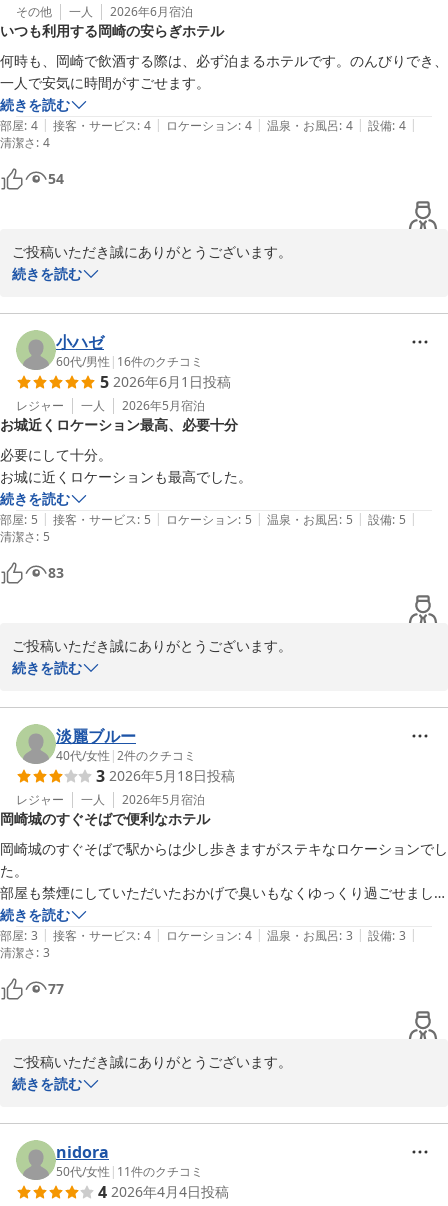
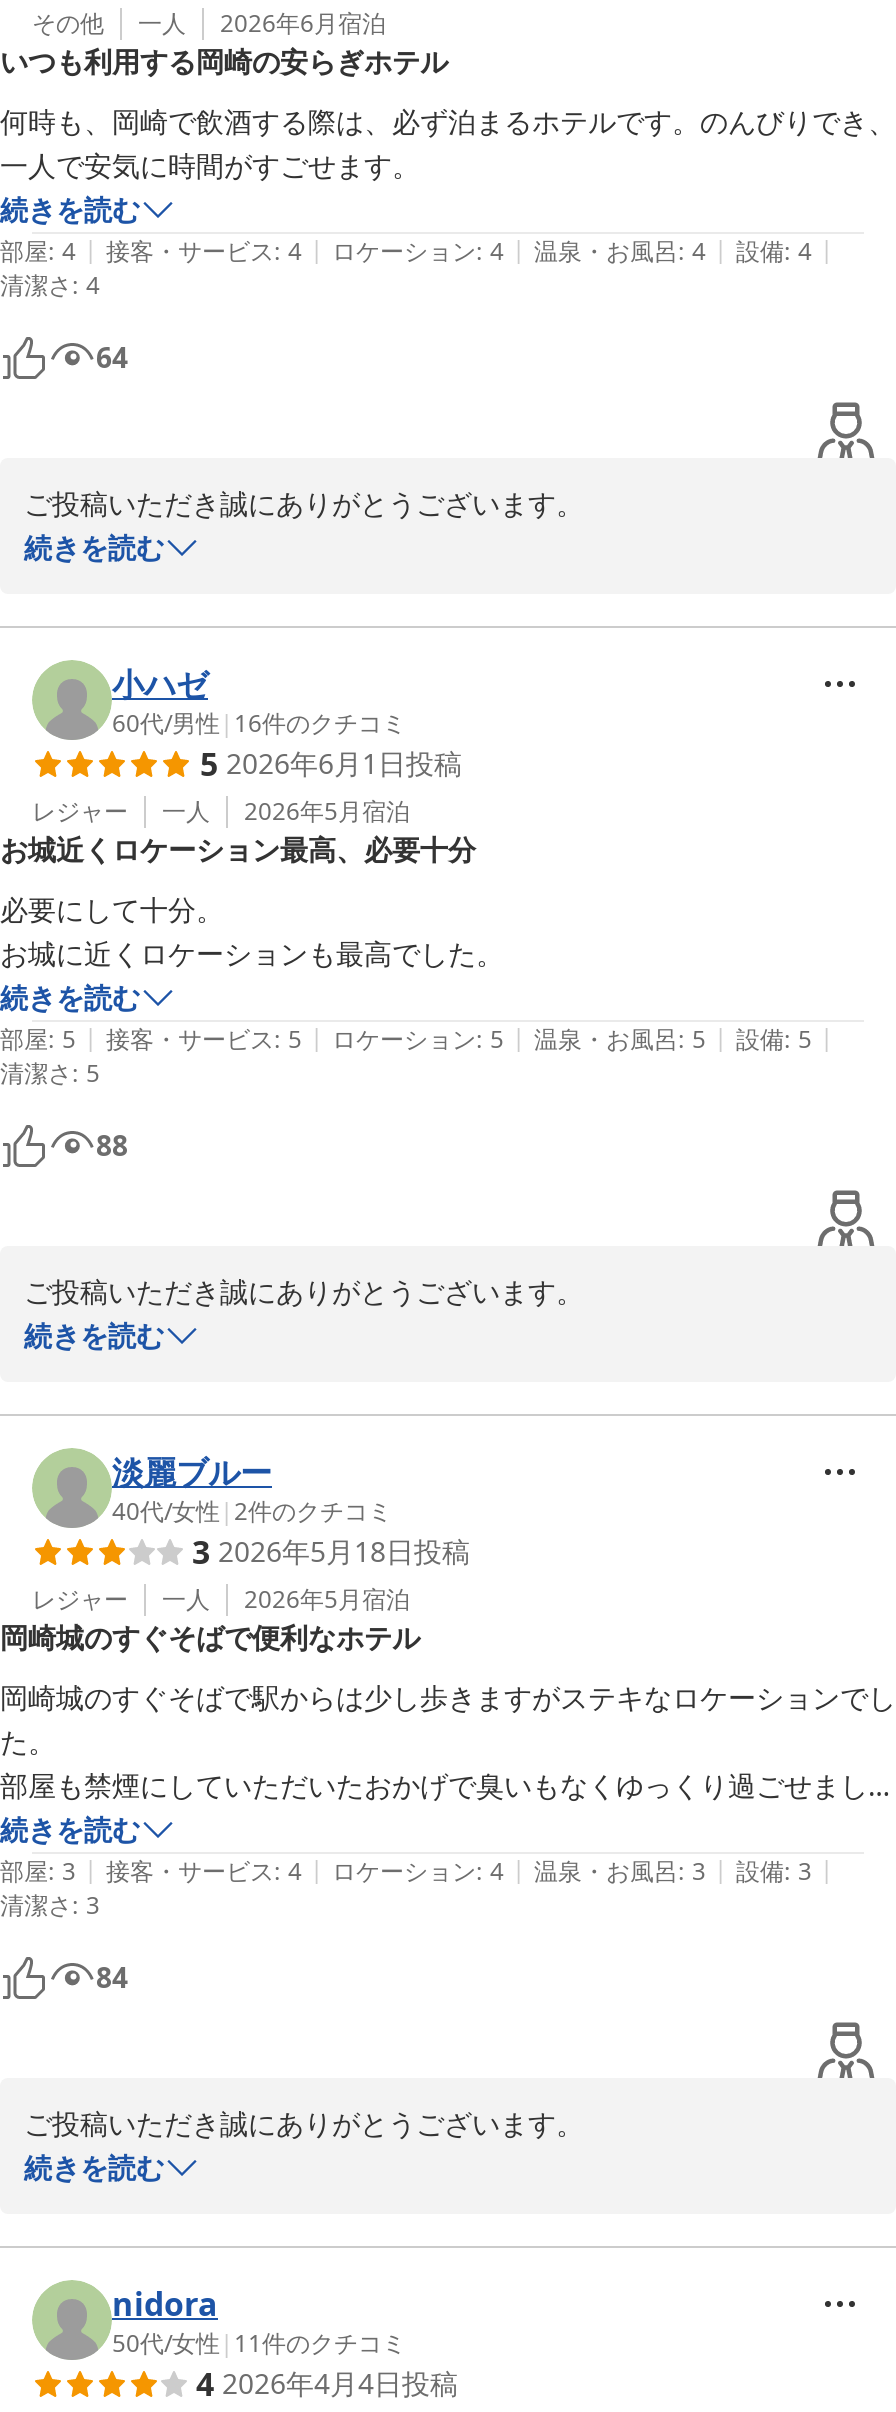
[48,169,64,188] 54 -> [96,338,128,376] 64
[48,563,64,582] 83 -> [96,1126,128,1164] 88
[48,979,64,998] 77 -> [96,1958,128,1996] 84

